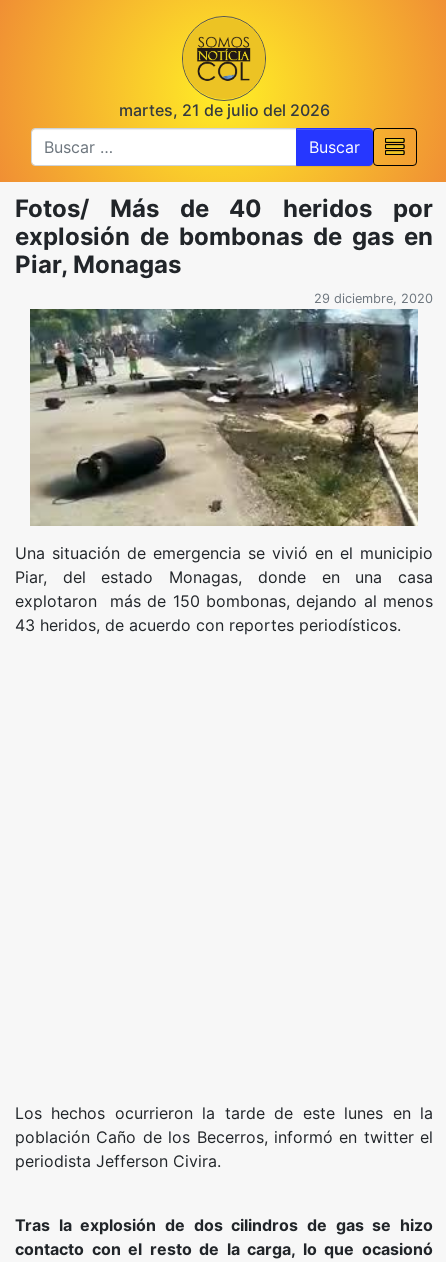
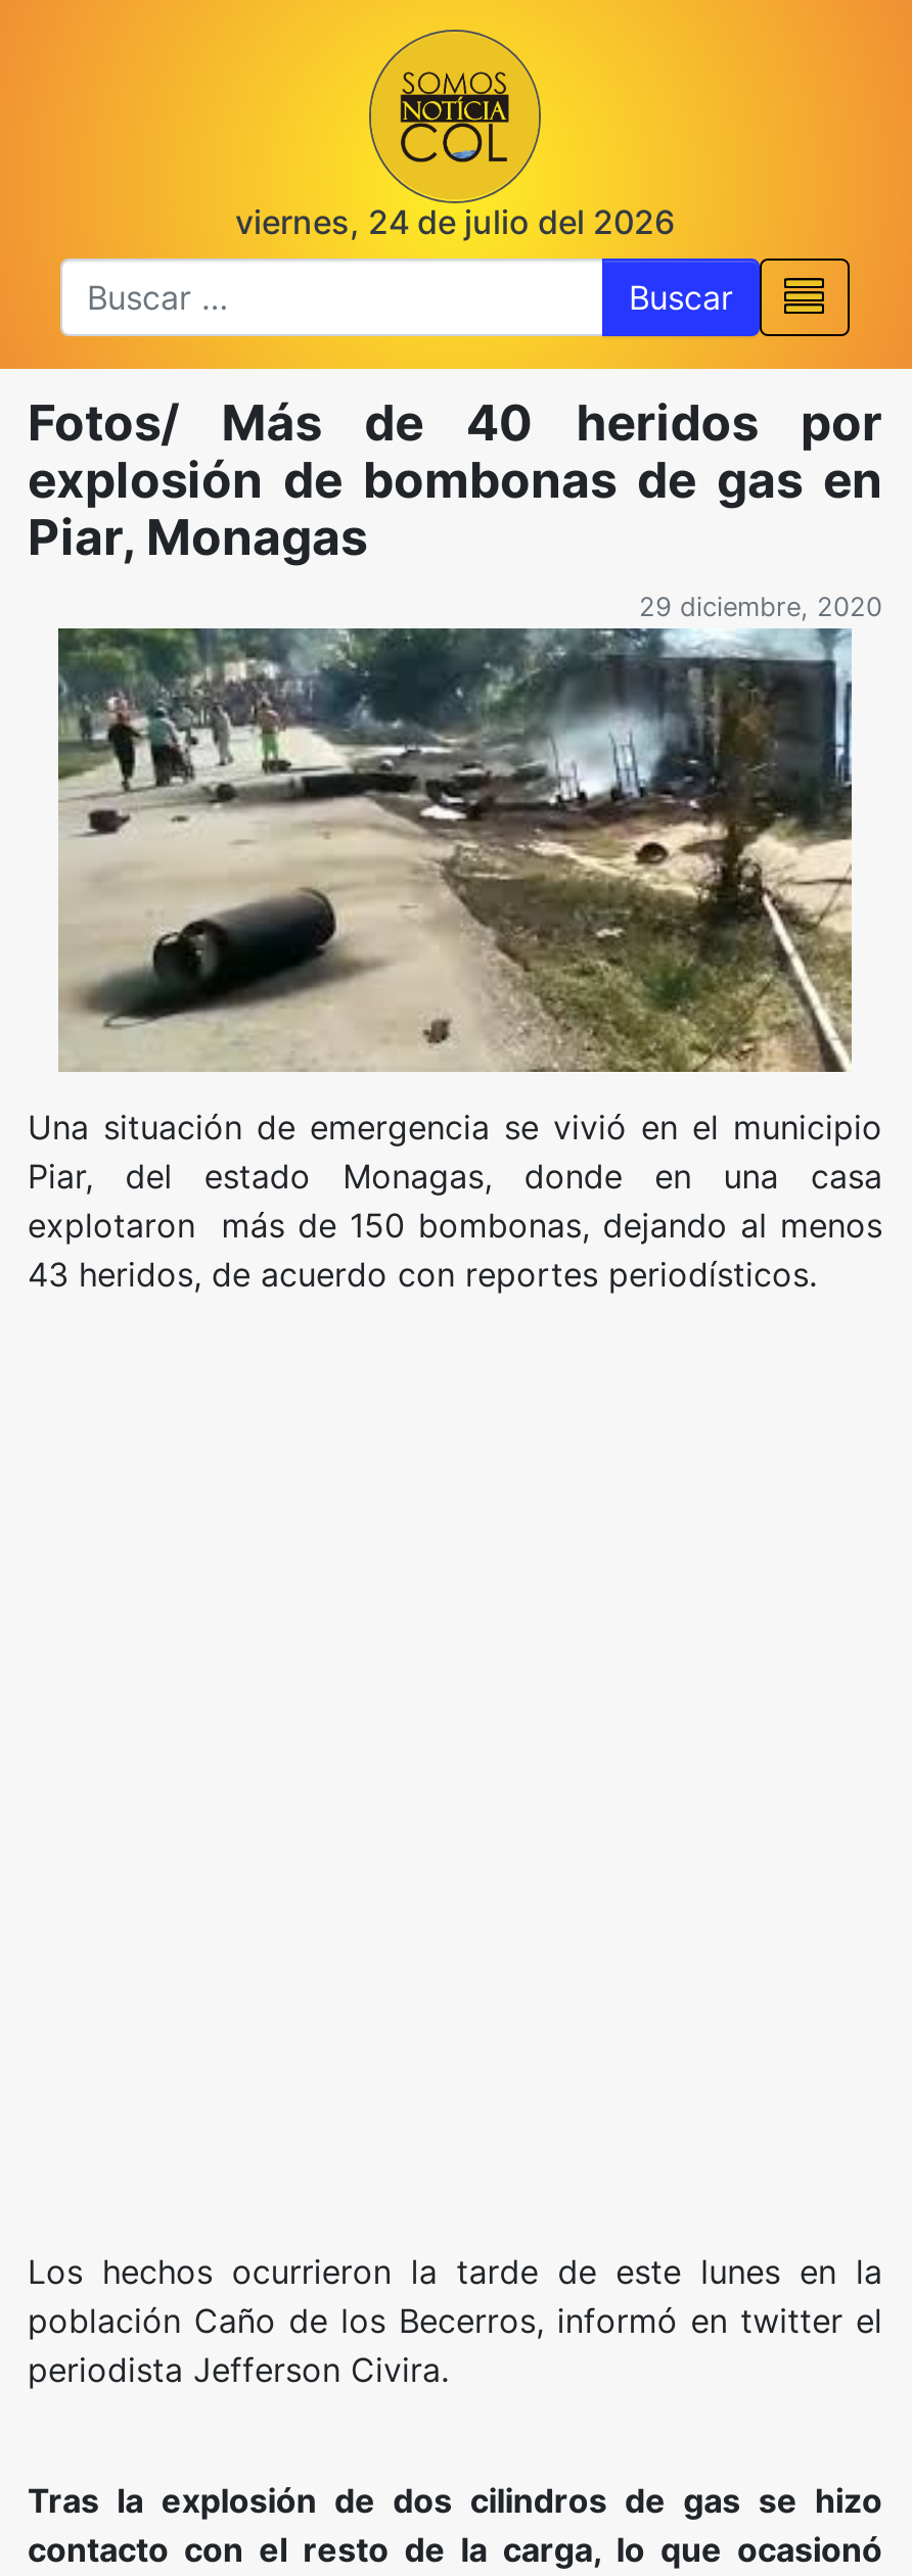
[118,100,329,120] martes, 21 de julio del 2026 -> [235,201,675,242] viernes, 24 de julio del 2026

